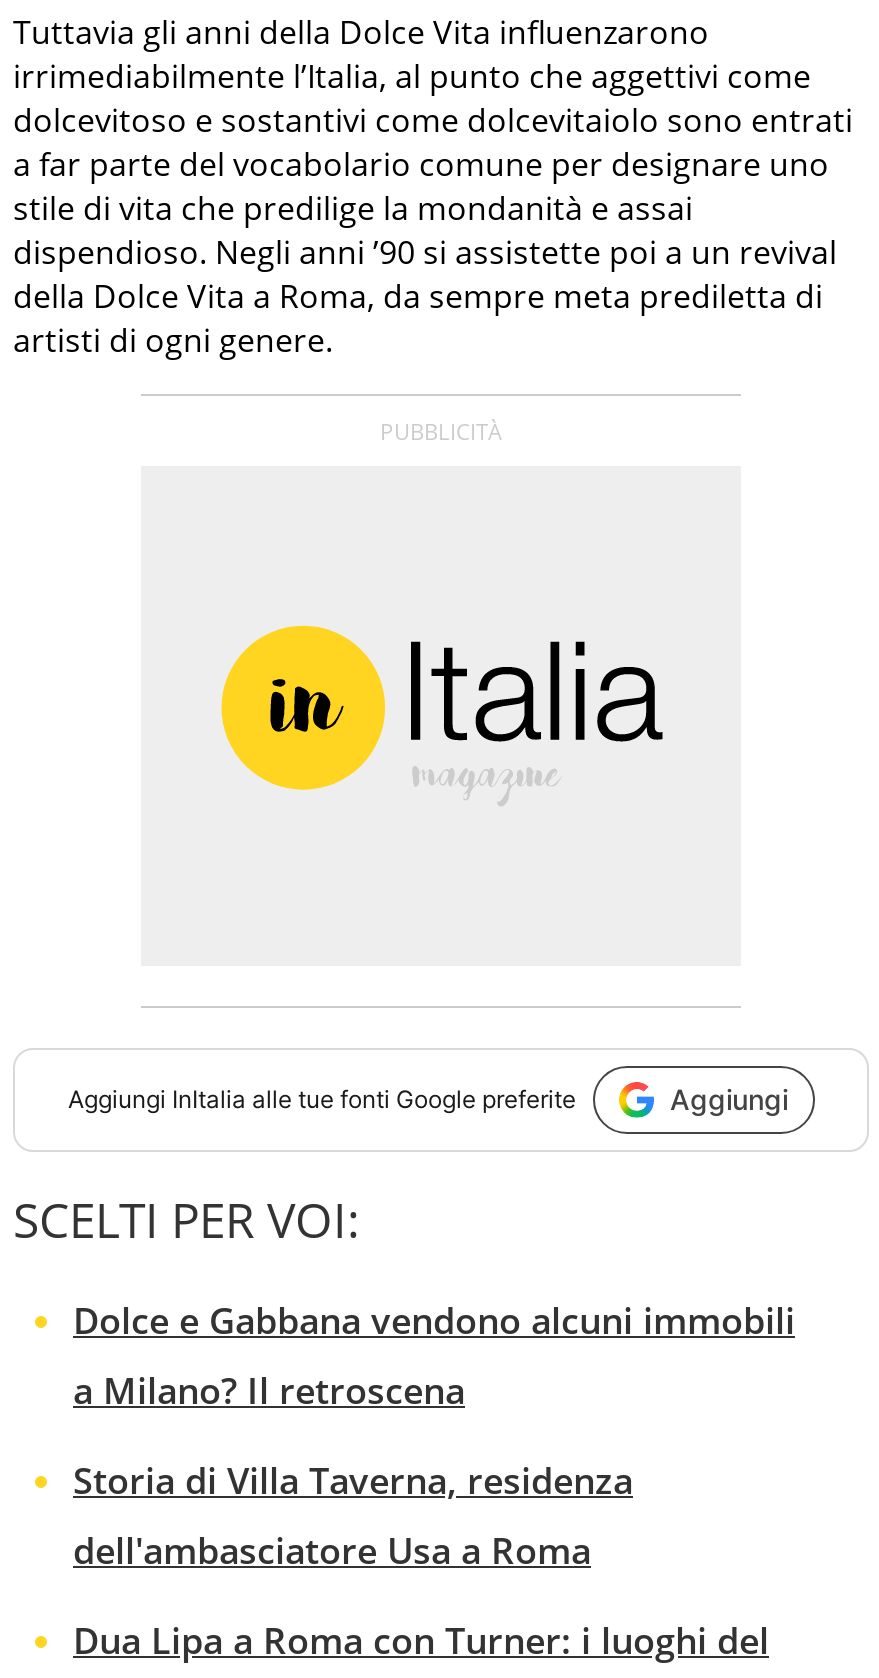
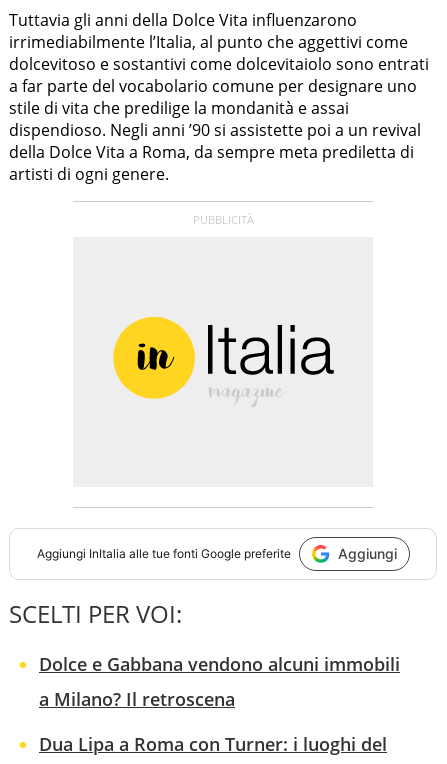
[73,1455,633,1573] Storia di Villa Taverna, residenza | dell'ambasciatore Usa a Roma -> none

